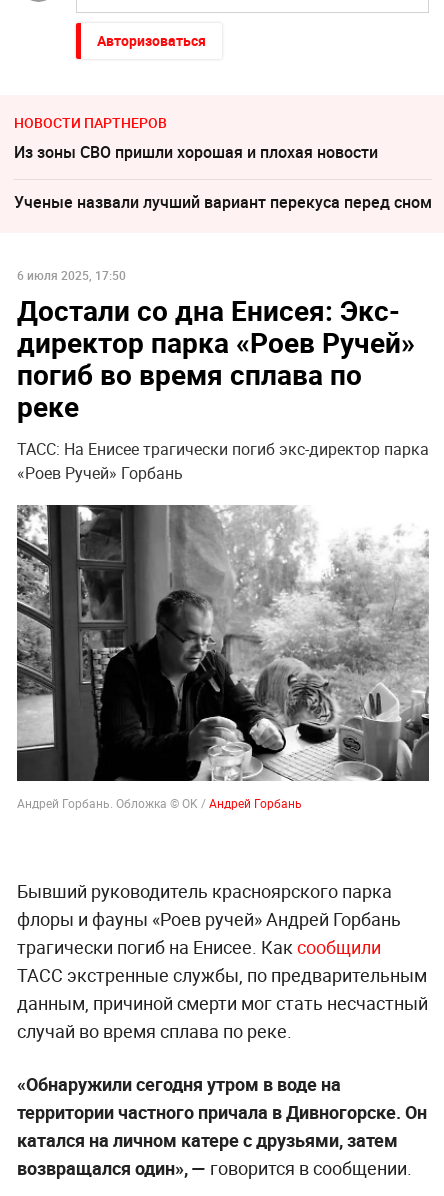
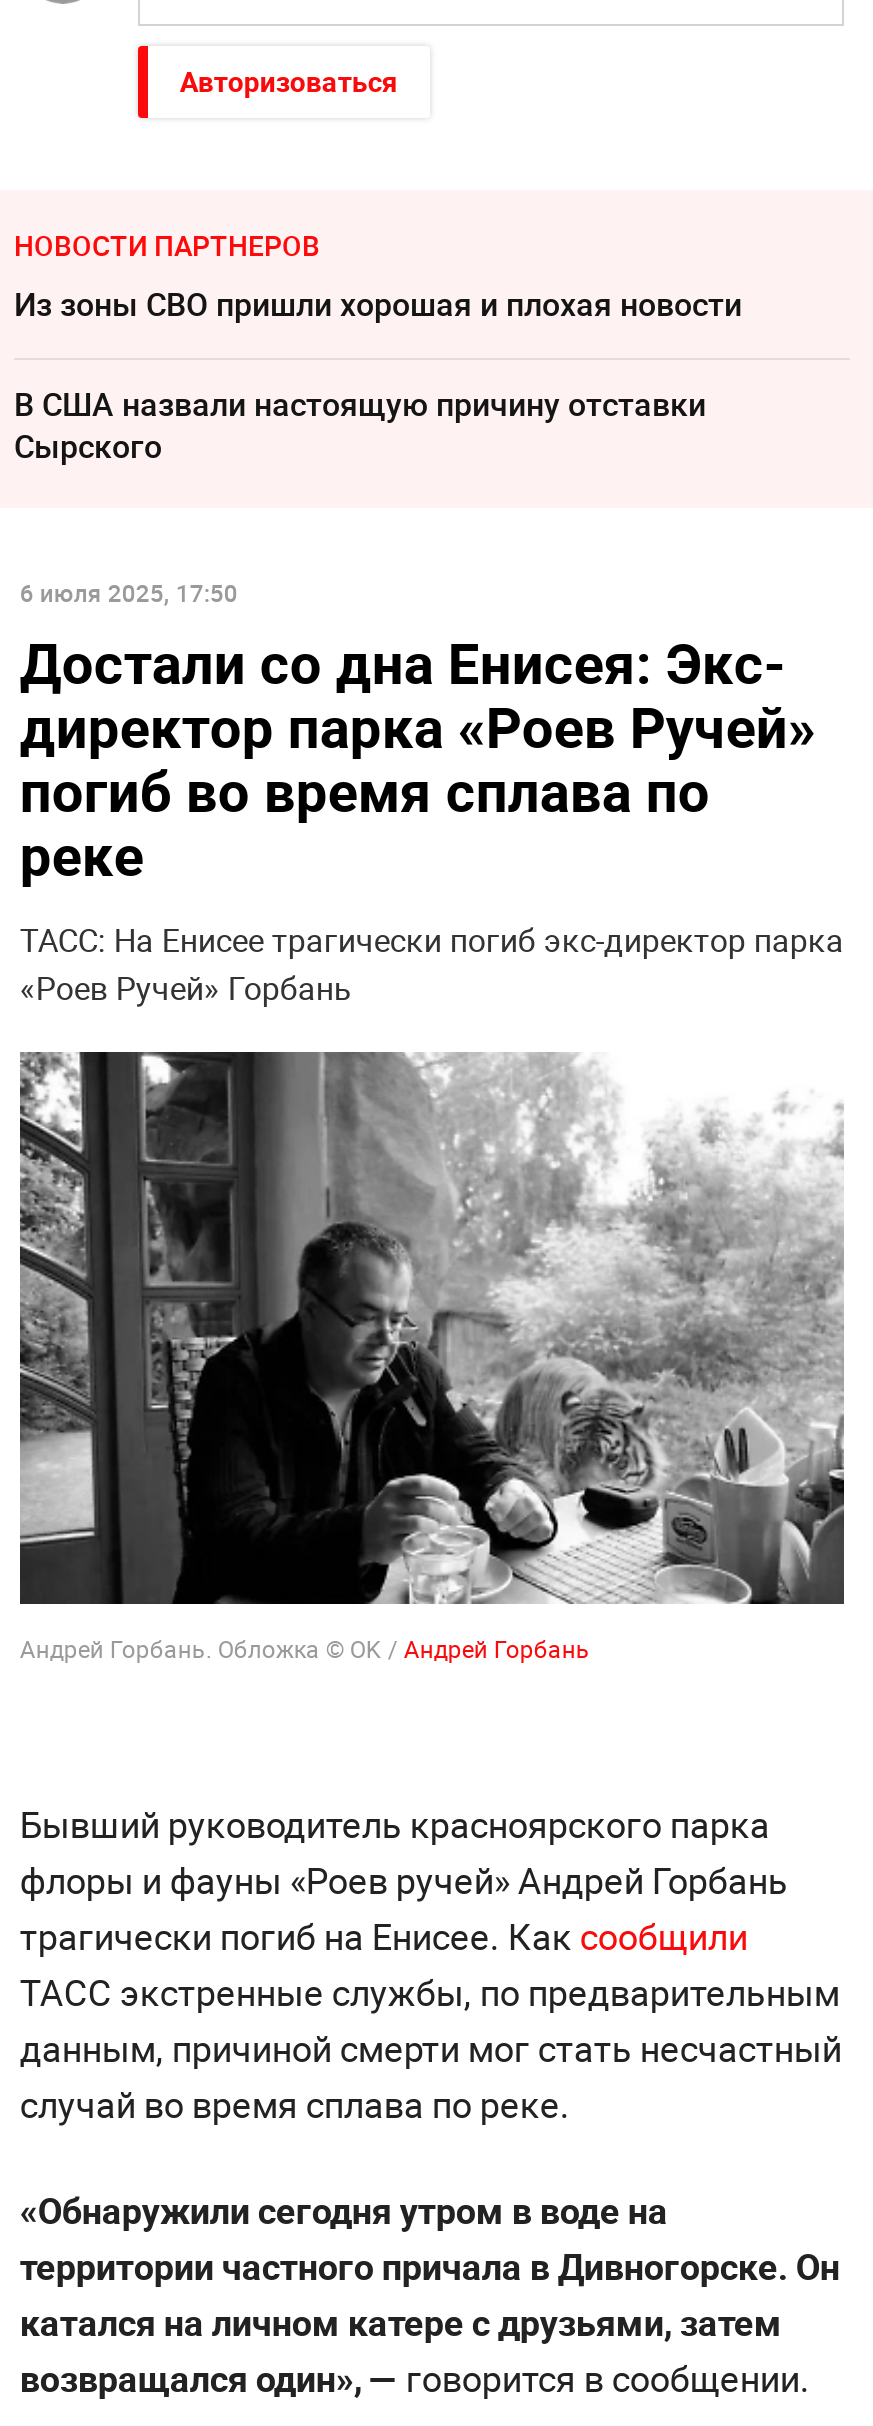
[14,191,432,213] Ученые назвали лучший вариант перекуса перед сном -> [14,381,706,467] В США назвали настоящую причину отставки | Сырского

